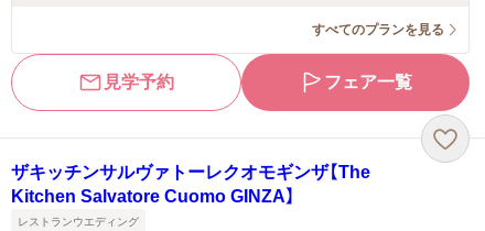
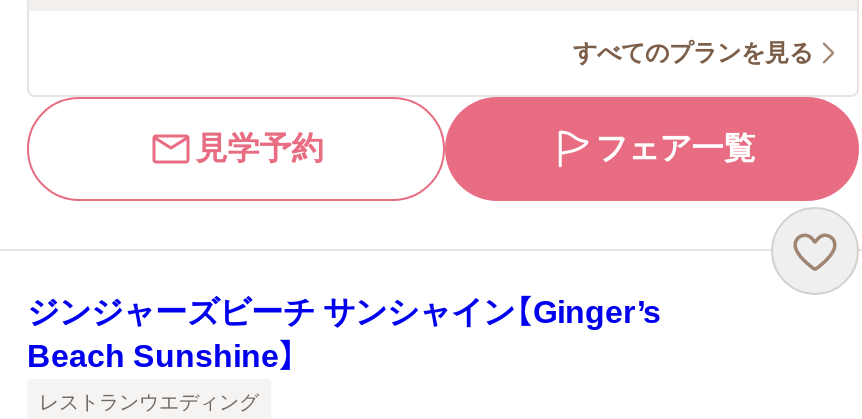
[11,163,370,206] ザキッチンサルヴァトーレクオモギンザ【The | Kitchen Salvatore Cuomo GINZA】 -> [27,295,661,373] ジンジャーズビーチ サンシャイン【Ginger’s | Beach Sunshine】

